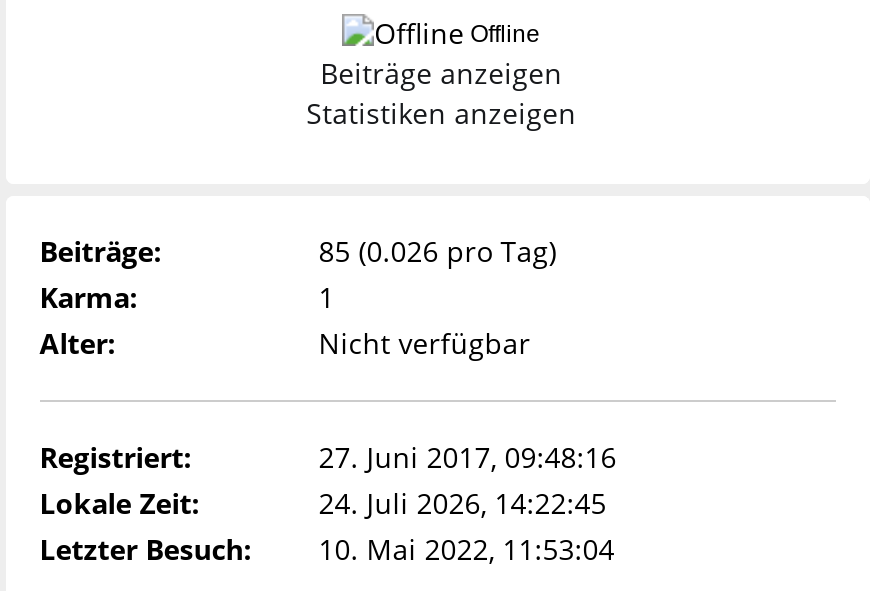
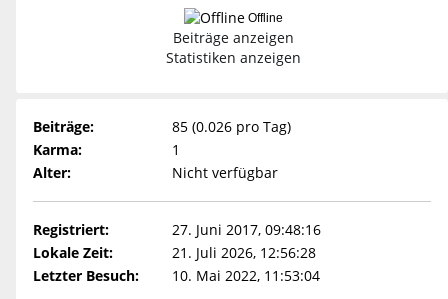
[318,484,606,522] 24. Juli 2026, 14:22:45 -> [172,243,316,262] 21. Juli 2026, 12:56:28

